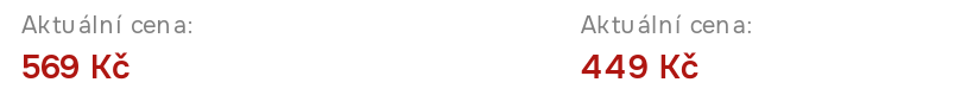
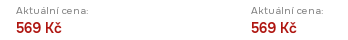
[581,45,699,88] 449 Kč -> [251,19,297,37] 569 Kč

